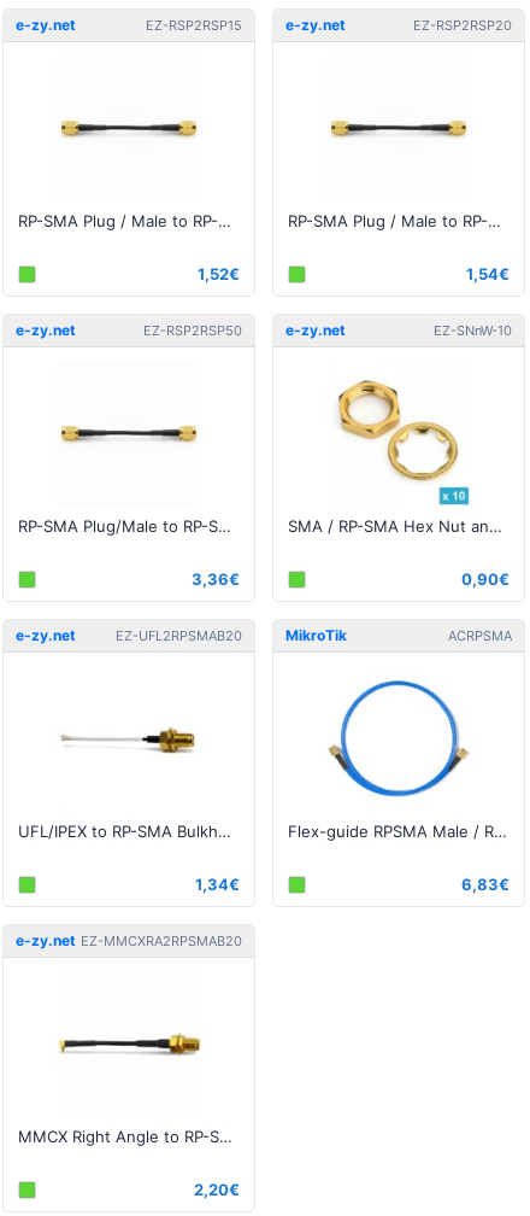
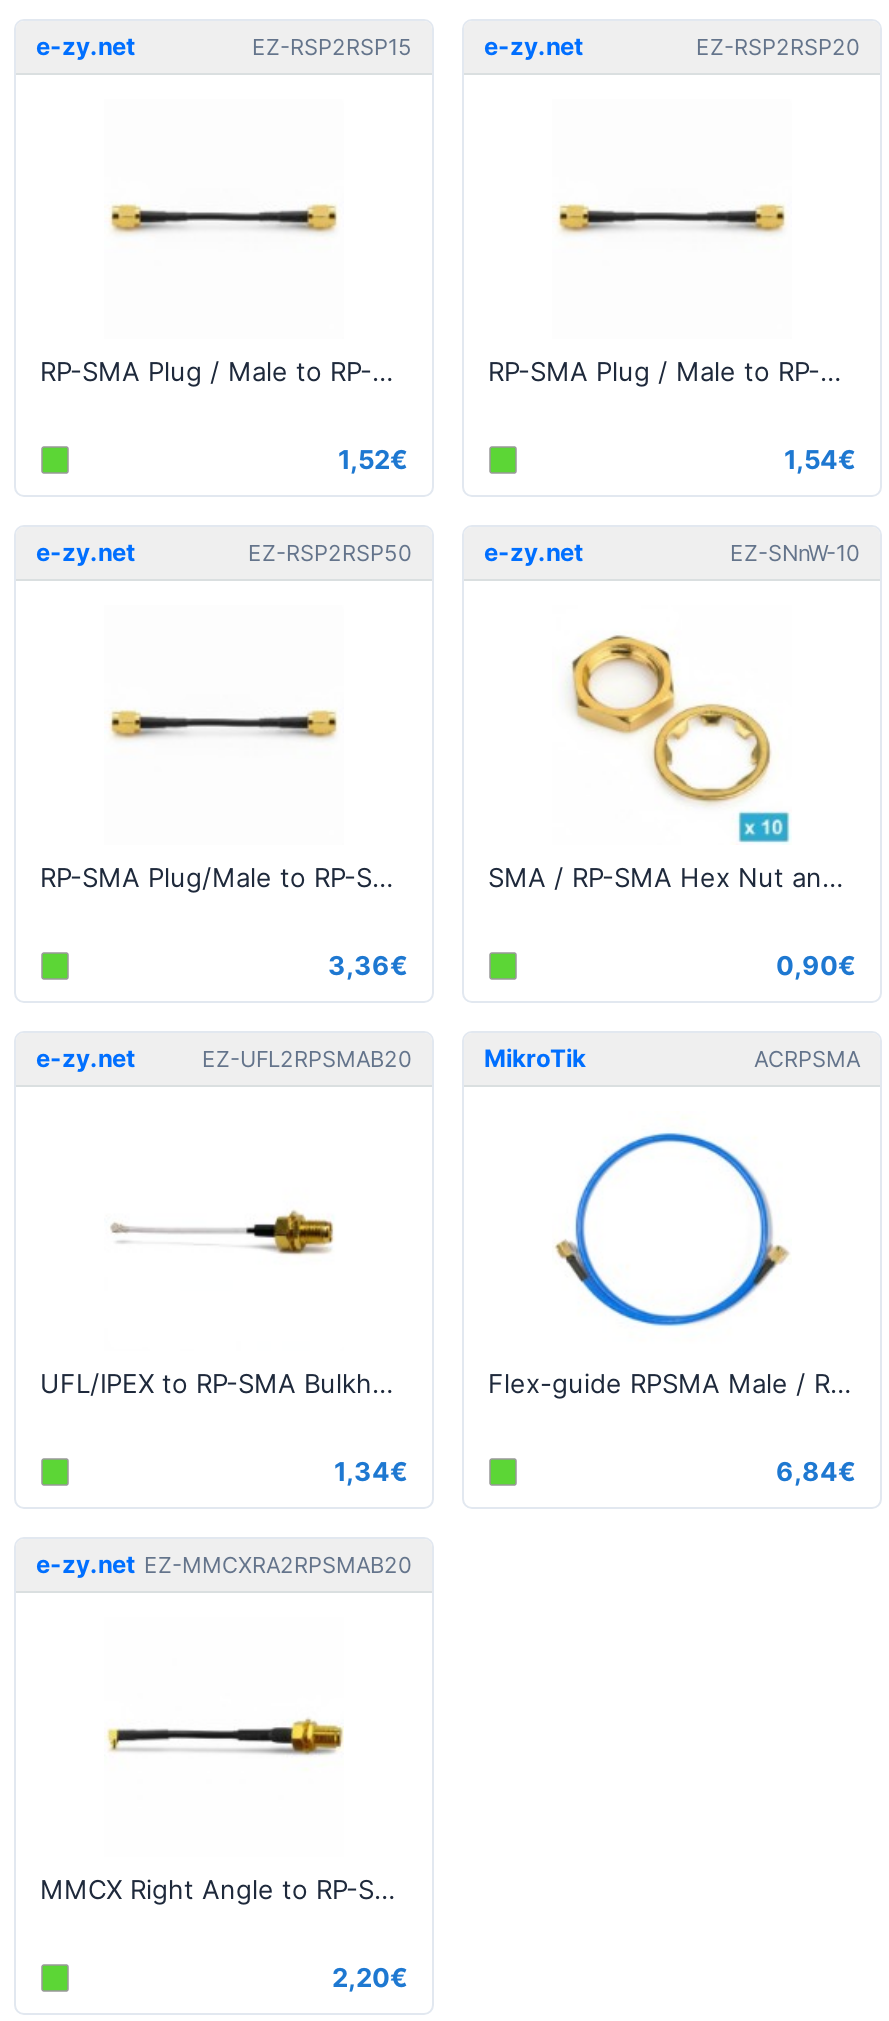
[461,875,510,894] 6,83€ -> [776,1455,856,1487] 6,84€

